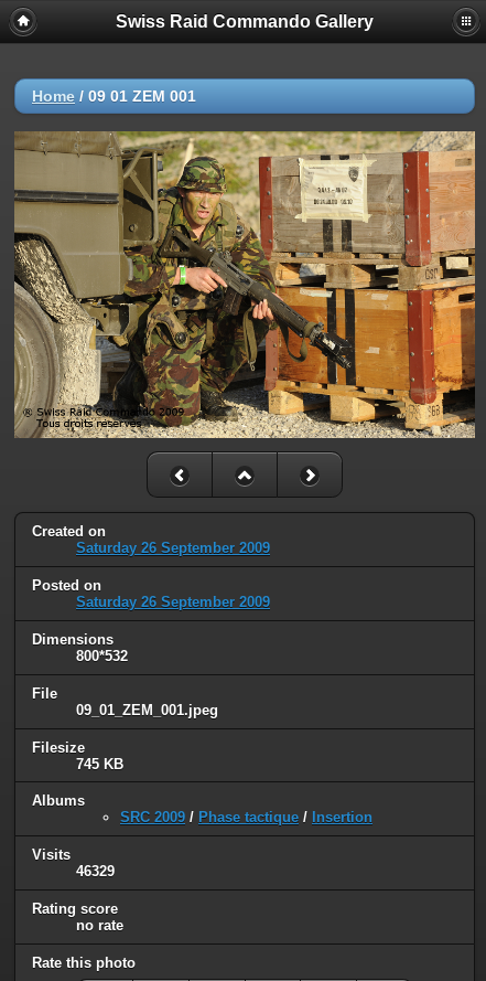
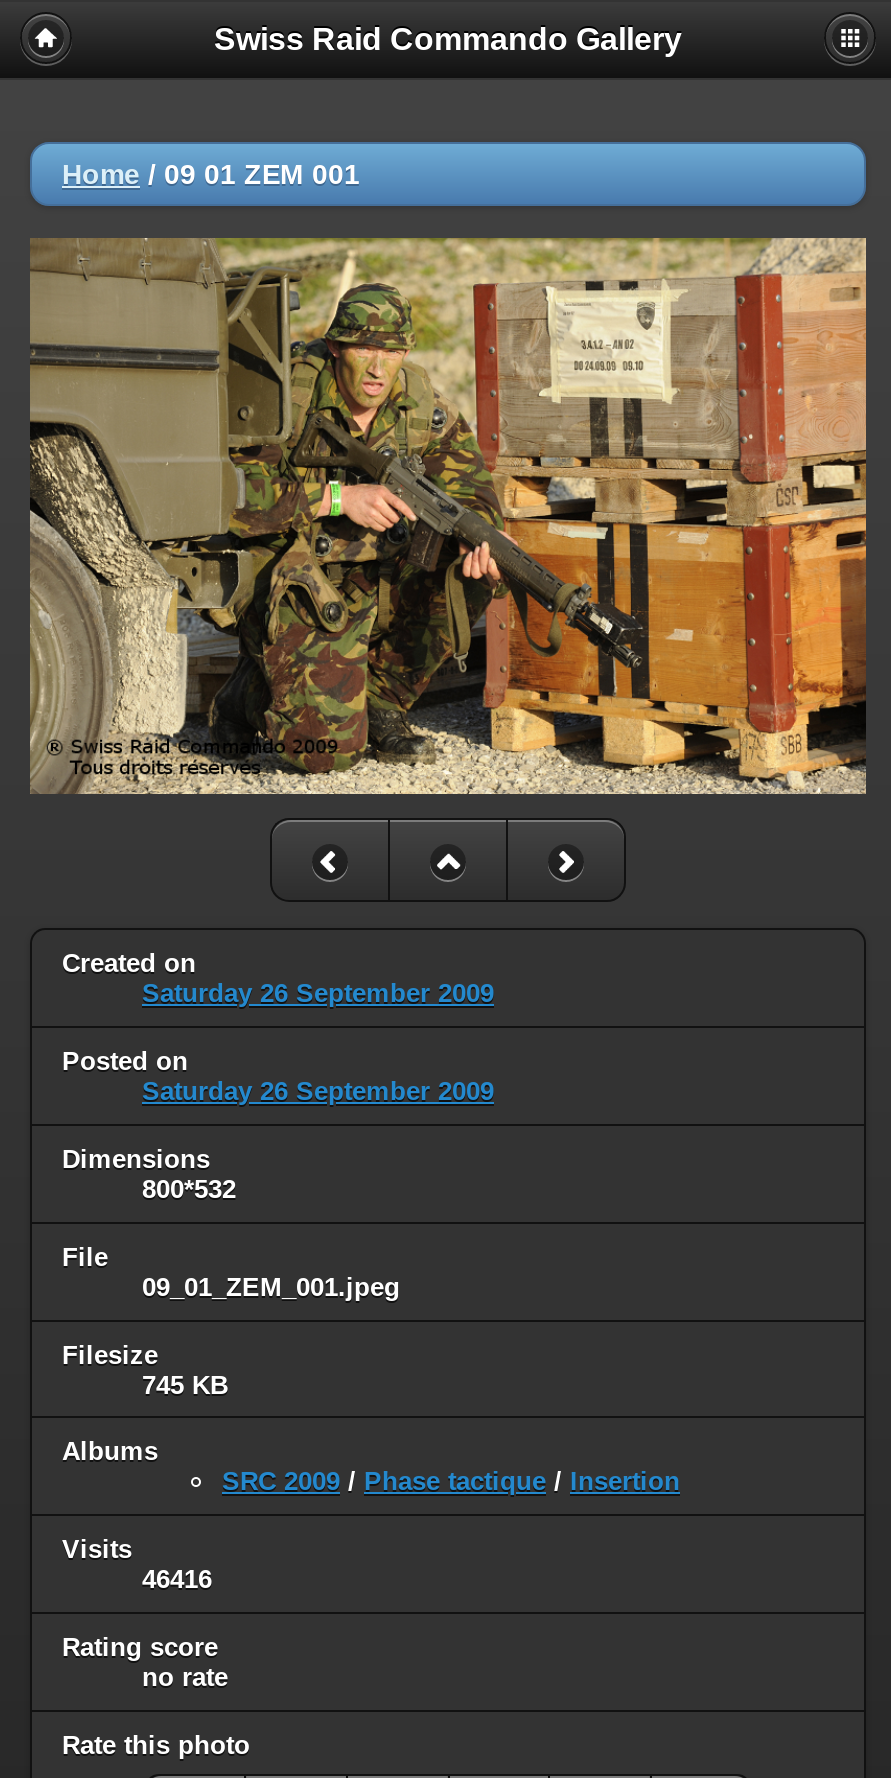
[76,863,115,880] 46329 -> [142,1565,212,1595] 46416

